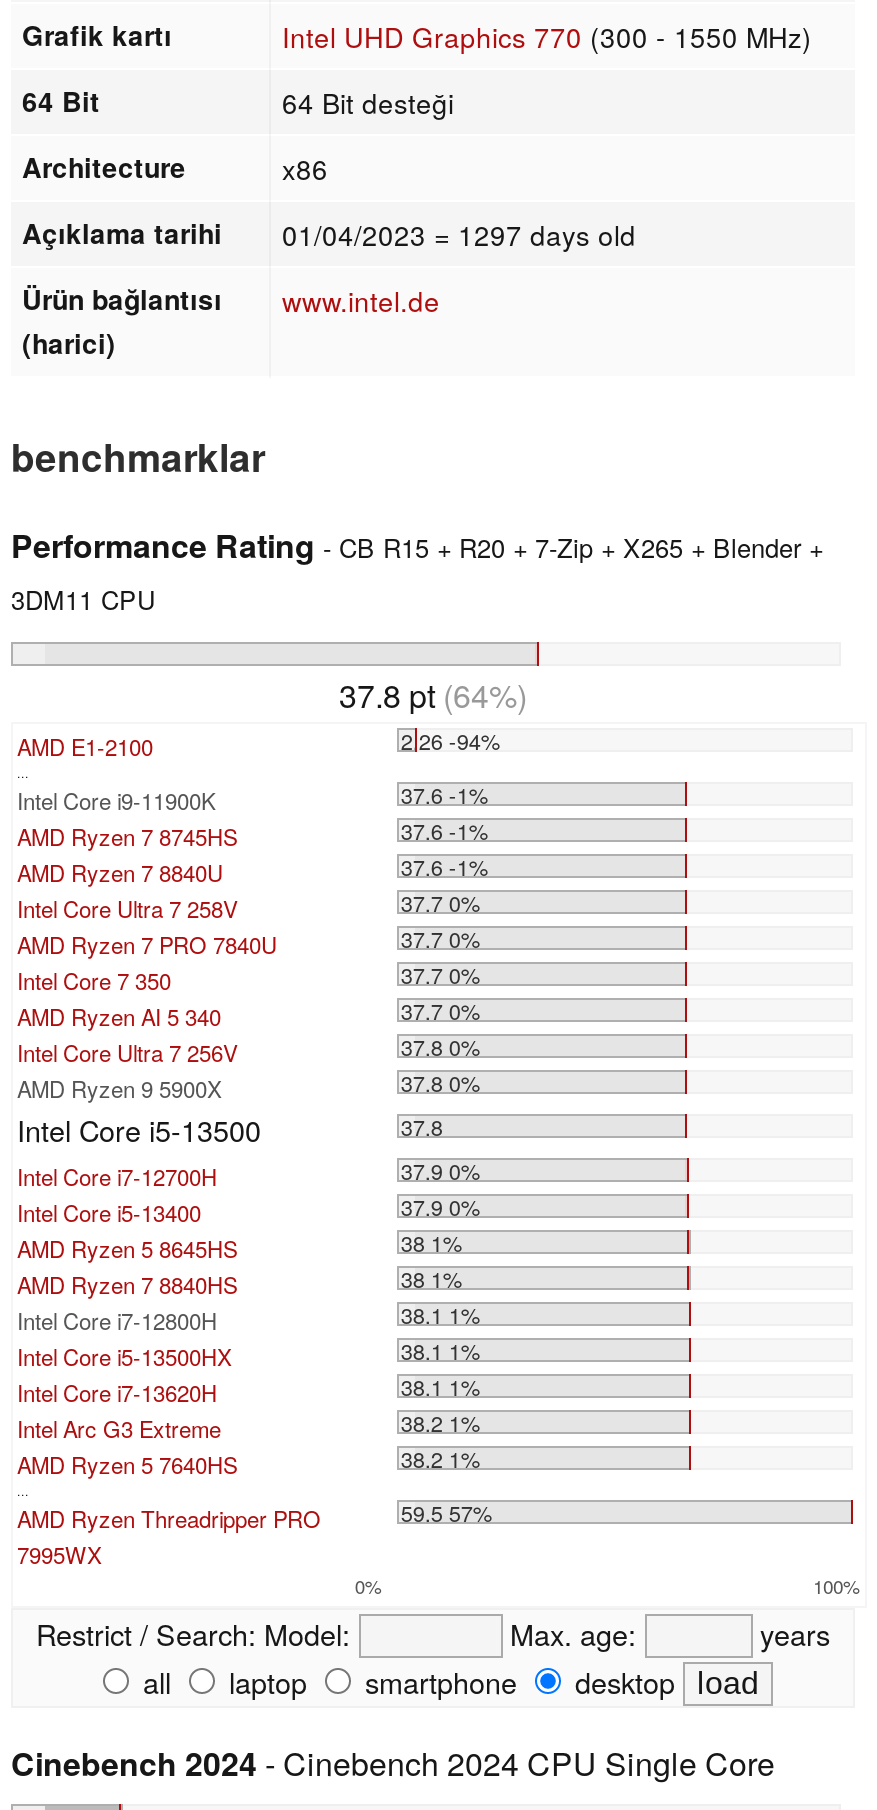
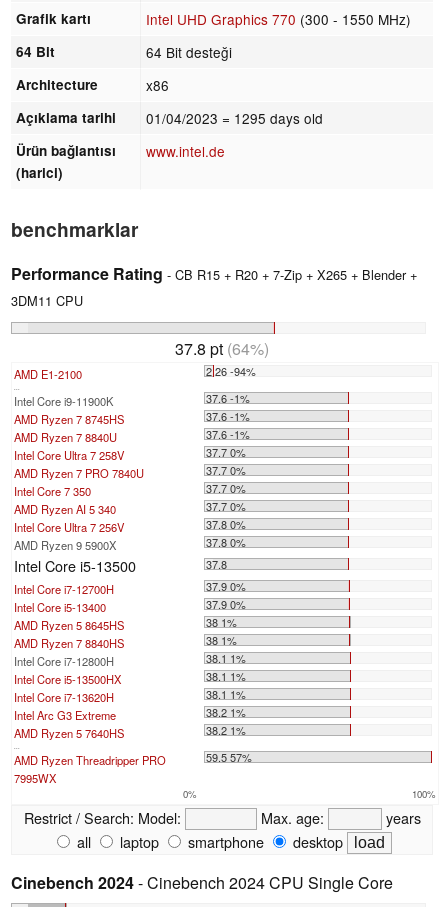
[22,213,636,253] Açıklama tarihi 01/04/2023 = 1297 days old -> [16,108,323,128] Açıklama tarihi 01/04/2023 = 1295 days old

